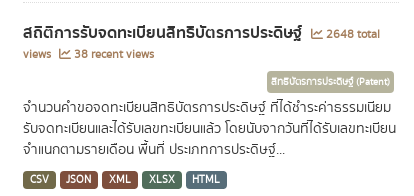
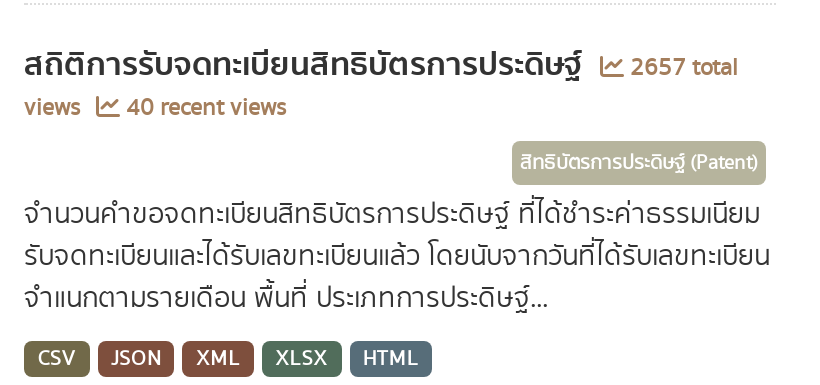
[23,20,380,46] สถิติการรับจดทะเบียนสิทธิบัตรการประดิษฐ์ 2648 total -> [24,39,738,91] สถิติการรับจดทะเบียนสิทธิบัตรการประดิษฐ์ 2657 total
[23,46,154,63] views 38 recent views -> [24,91,286,125] views 40 recent views

